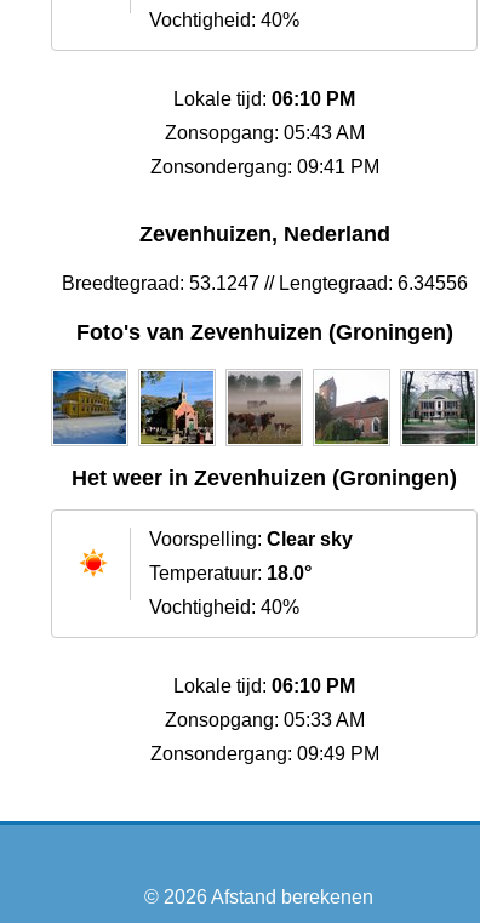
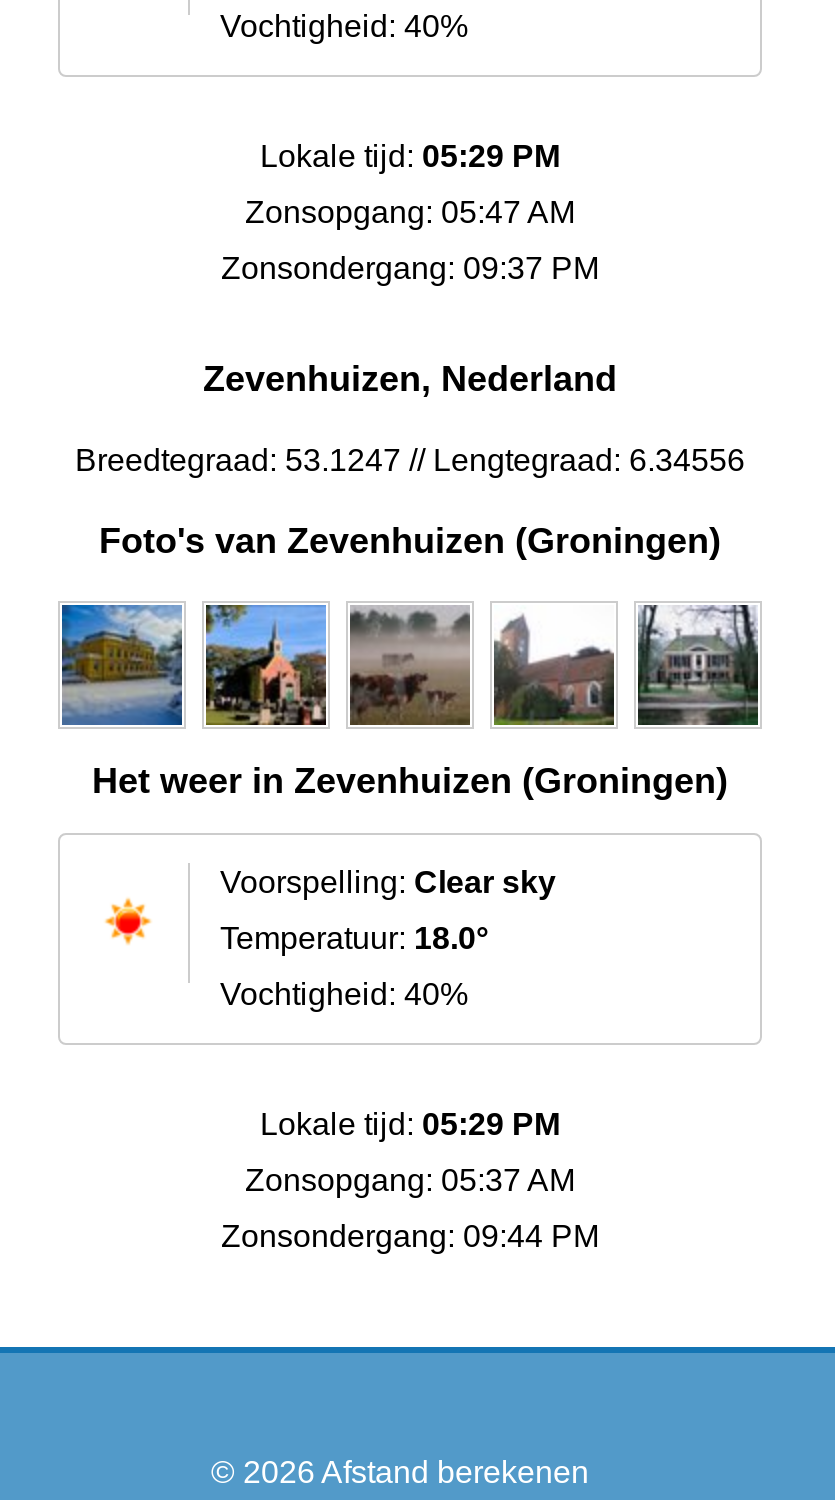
[173,89,355,110] Lokale tijd: 06:10 PM -> [260,140,560,174] Lokale tijd: 05:29 PM
[164,123,364,143] Zonsopgang: 05:43 AM -> [245,196,575,230] Zonsopgang: 05:47 AM
[150,157,379,177] Zonsondergang: 09:41 PM -> [221,252,599,286] Zonsondergang: 09:37 PM
[173,676,355,696] Lokale tijd: 06:10 PM -> [260,1107,560,1141] Lokale tijd: 05:29 PM
[164,710,364,730] Zonsopgang: 05:33 AM -> [245,1163,575,1197] Zonsopgang: 05:37 AM
[150,743,379,764] Zonsondergang: 09:49 PM -> [221,1219,599,1253] Zonsondergang: 09:44 PM

